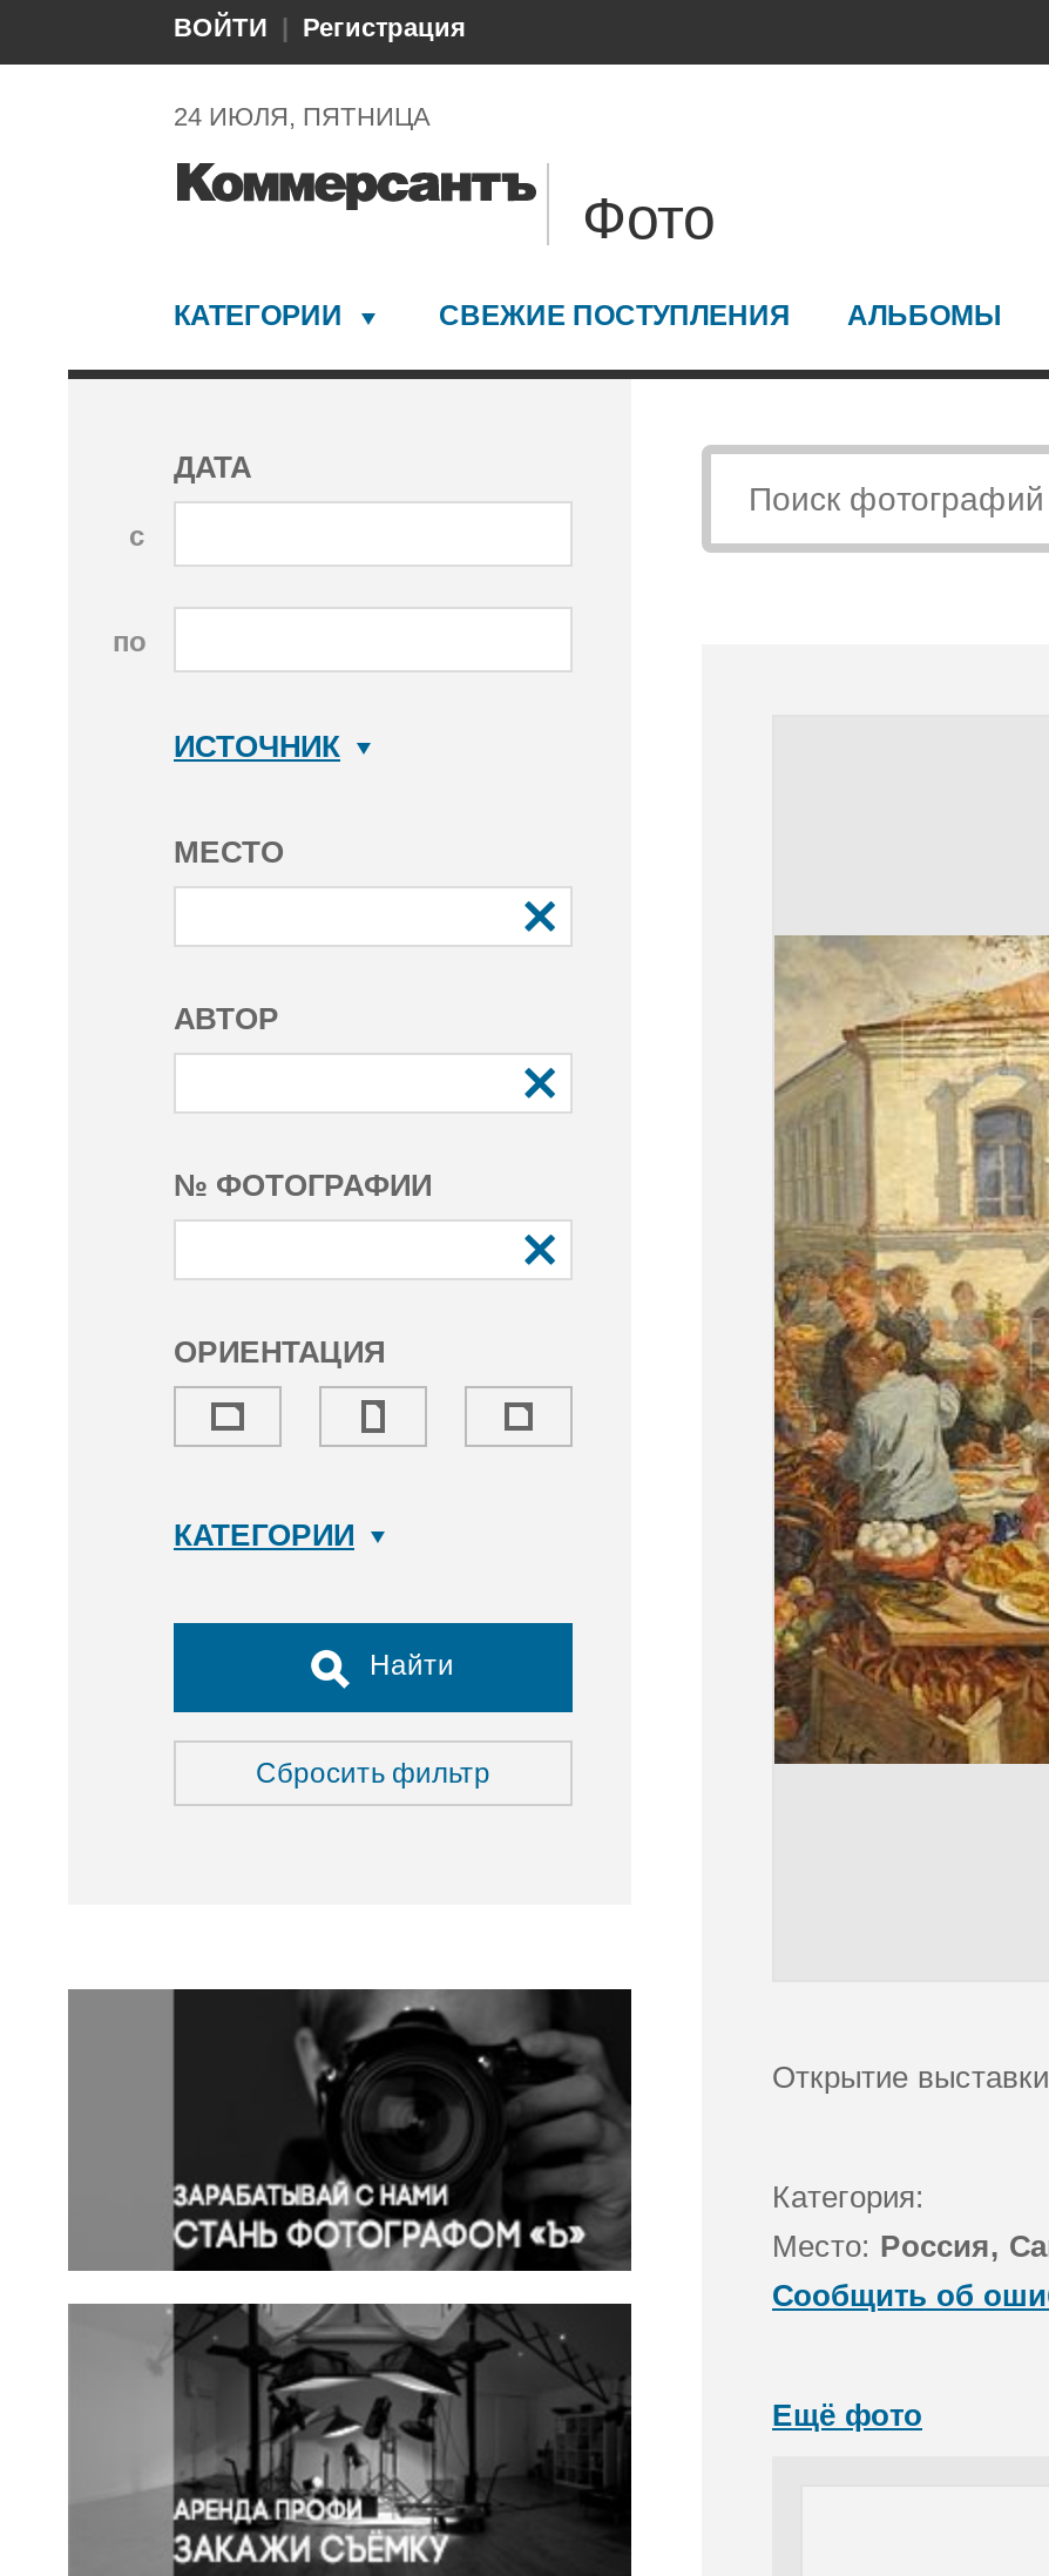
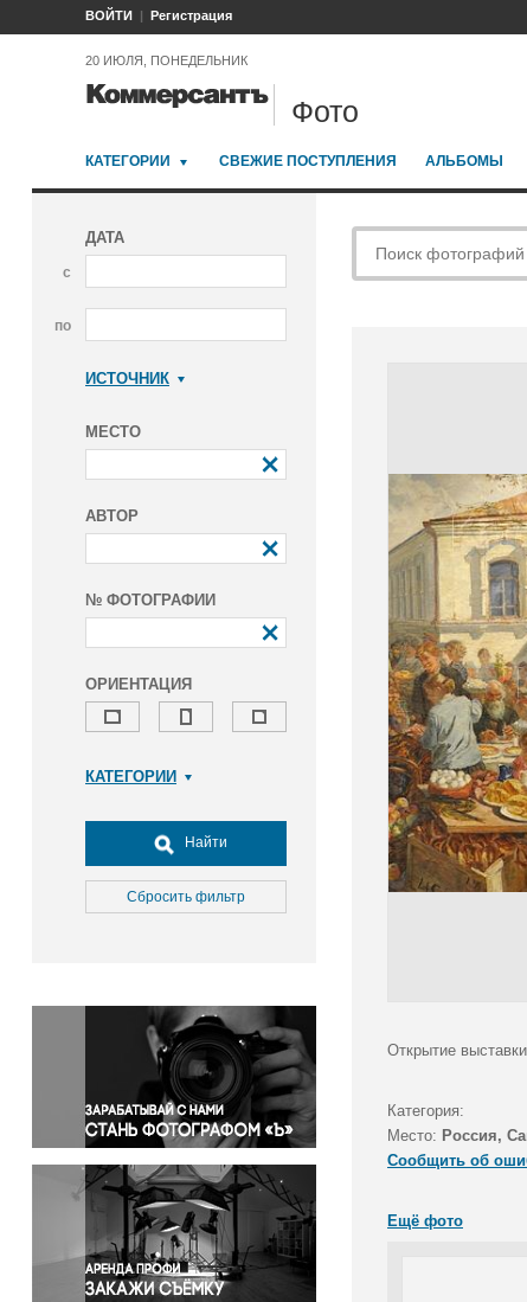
[174,102,429,130] 24 ИЮЛЯ, ПЯТНИЦА -> [85,53,248,68] 20 ИЮЛЯ, ПОНЕДЕЛЬНИК

